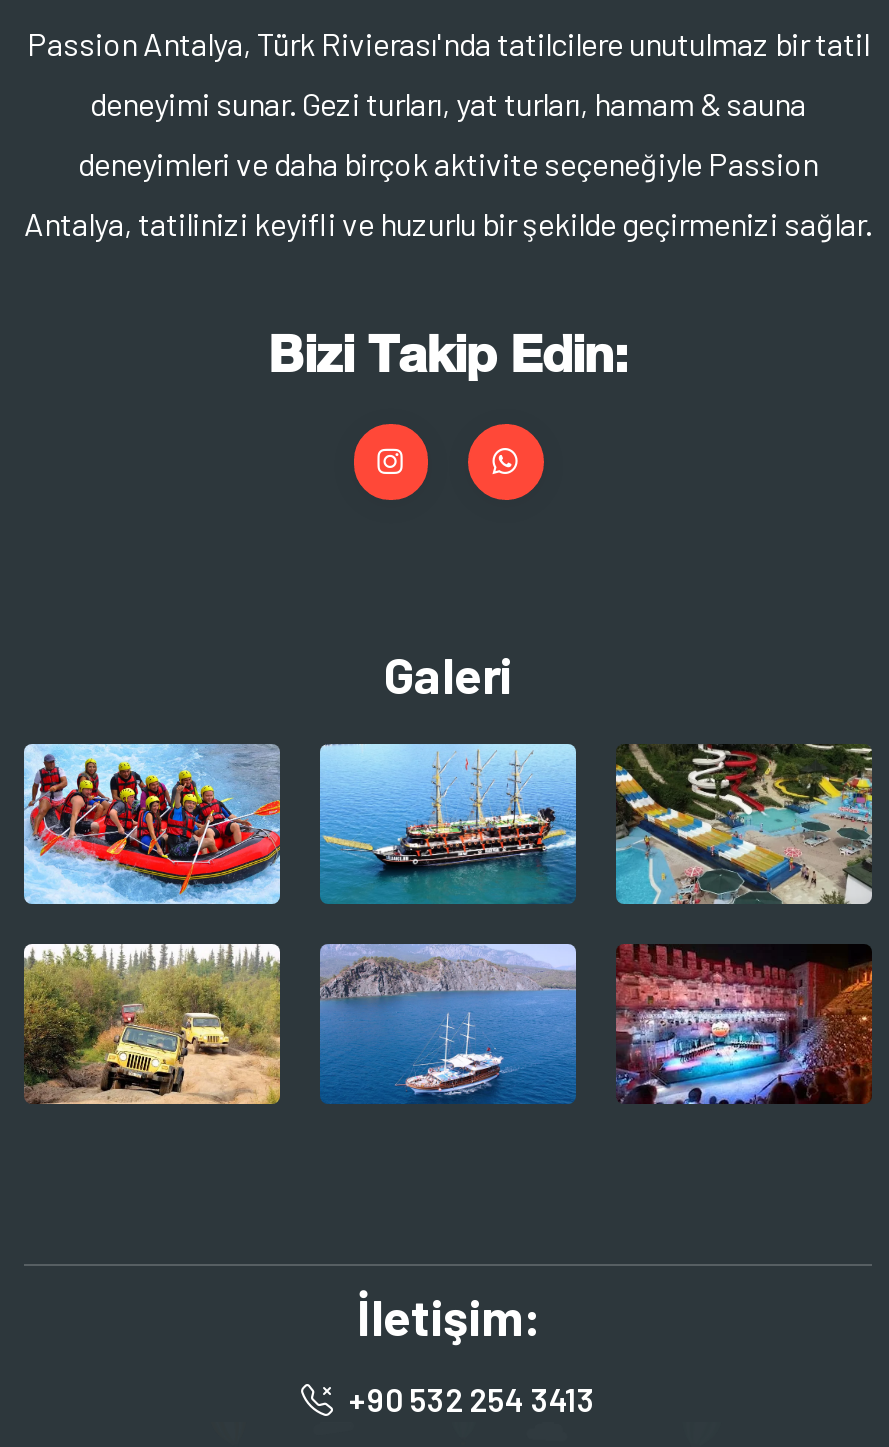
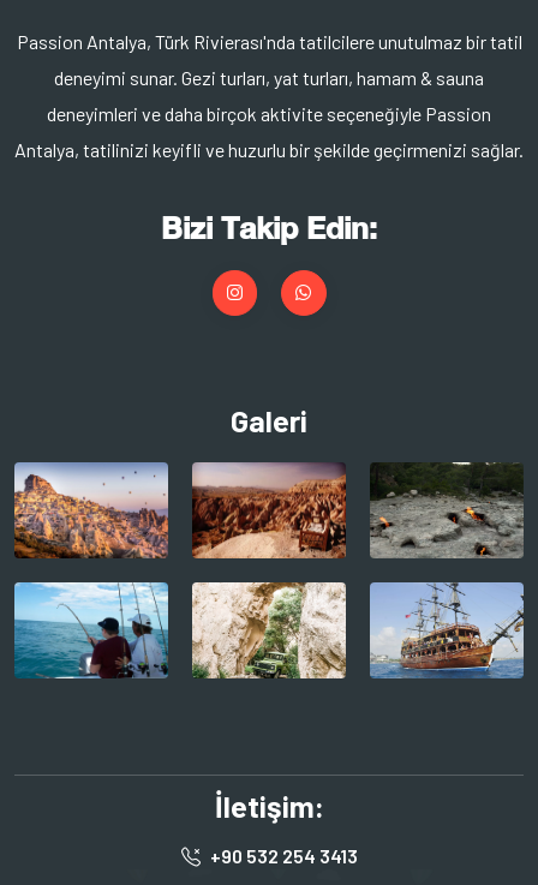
[22,744,282,906] [image] -> [13,462,169,560] [image]
[318,742,578,904] [image] -> [191,462,347,560] [image]
[614,742,874,904] [image] -> [370,461,524,560] [image]
[22,942,282,1106] [image] -> [13,581,169,680] [image]
[318,942,578,1104] [image] -> [191,581,347,680] [image]
[614,944,874,1104] [image] -> [369,581,525,680] [image]

